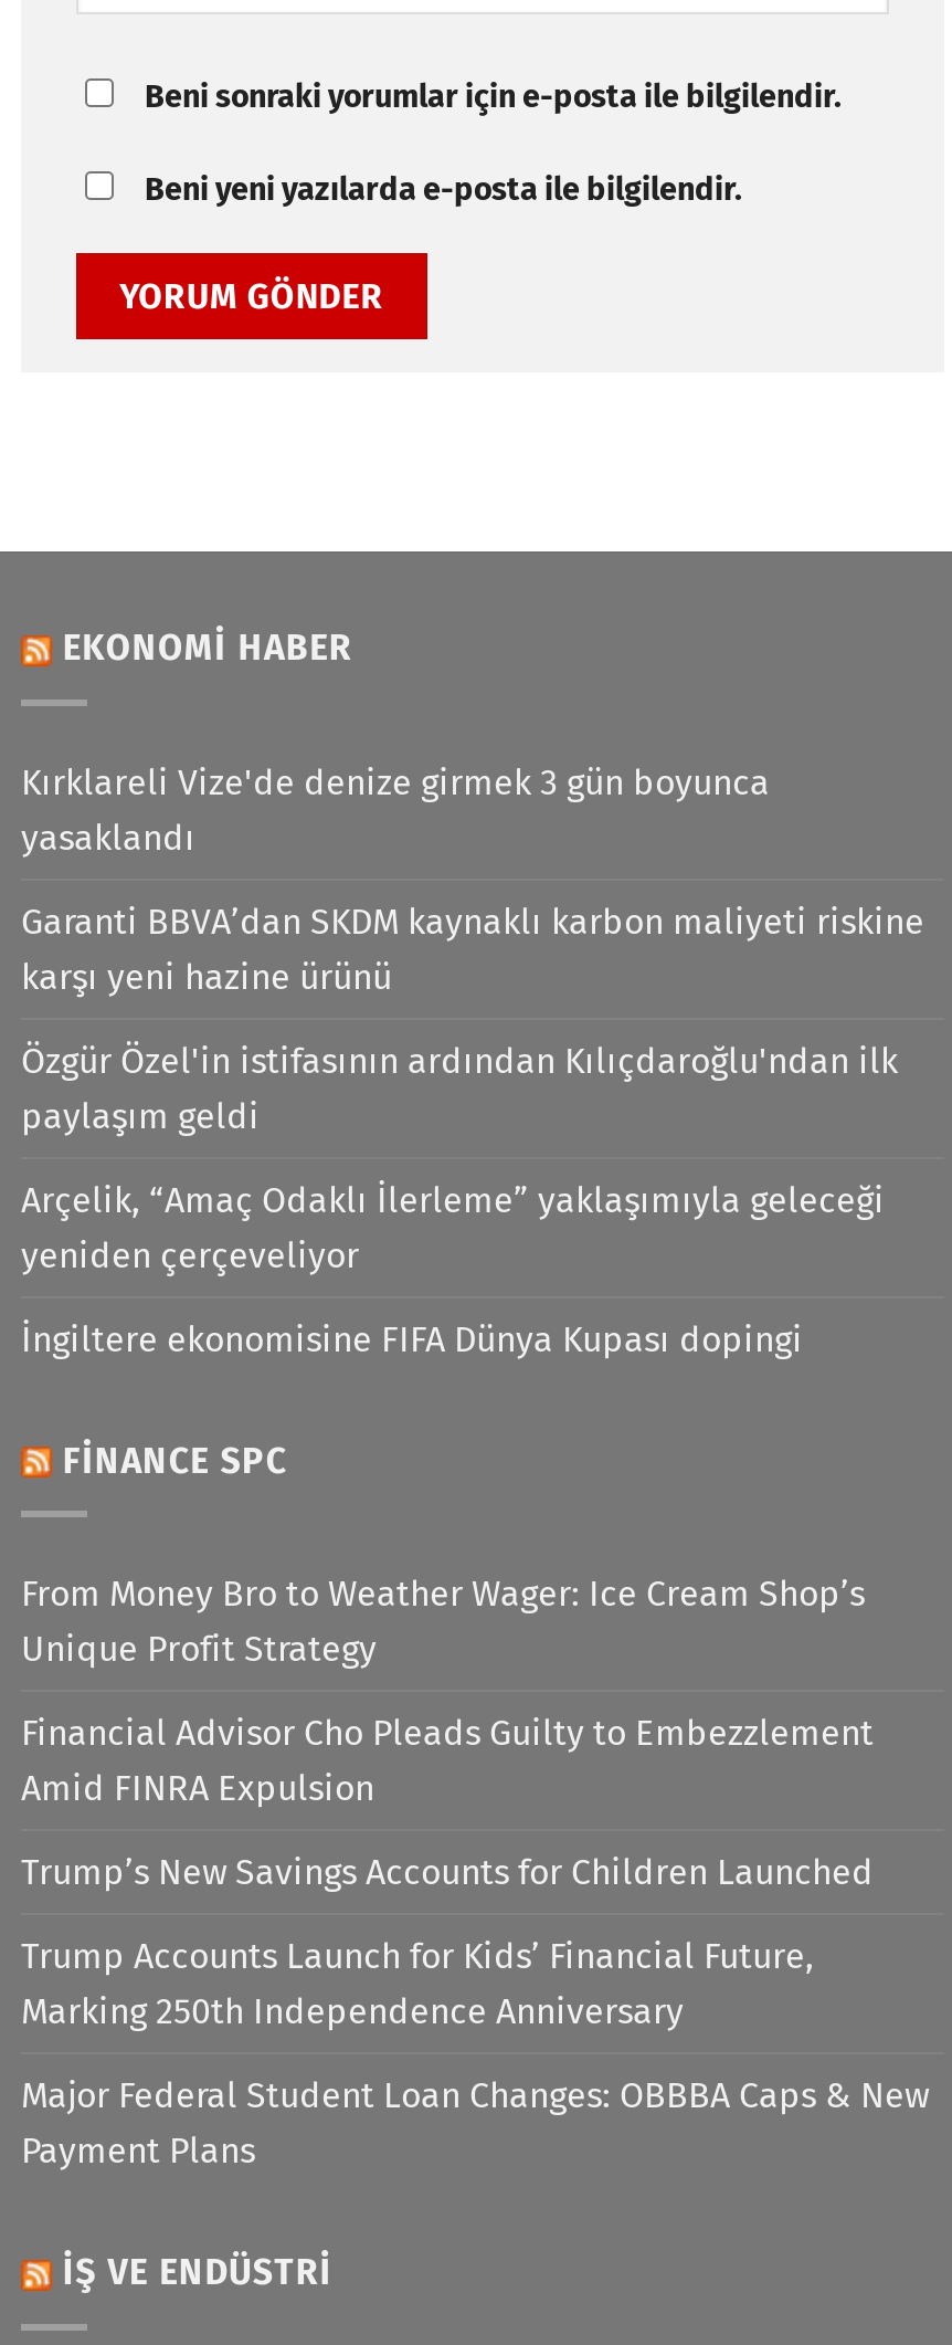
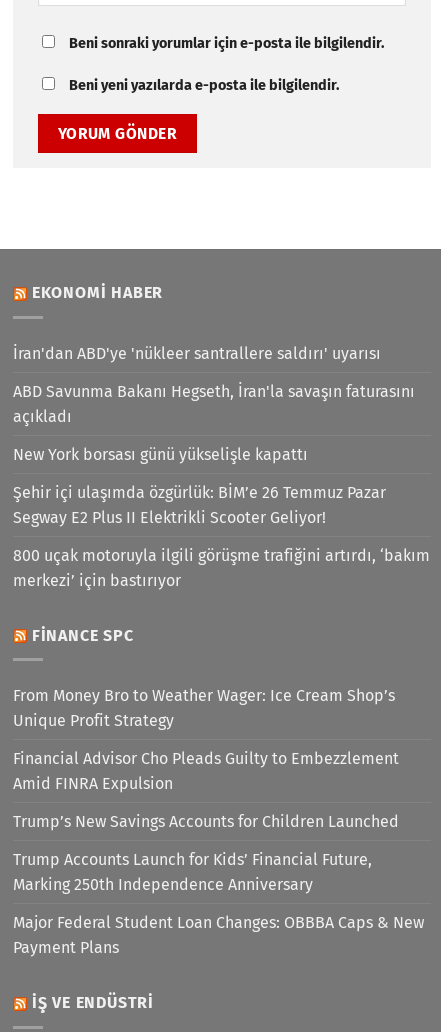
[21,761,770,858] Kırklareli Vize'de denize girmek 3 gün boyunca | yasaklandı -> [13,344,381,363] İran'dan ABD'ye 'nükleer santrallere saldırı' uyarısı
[21,900,924,997] Garanti BBVA’dan SKDM kaynaklı karbon maliyeti riskine | karşı yeni hazine ürünü -> [13,382,415,426] ABD Savunma Bakanı Hegseth, İran'la savaşın faturasını | açıkladı
[21,1039,898,1136] Özgür Özel'in istifasının ardından Kılıçdaroğlu'ndan ilk | paylaşım geldi -> [13,445,308,464] New York borsası günü yükselişle kapattı
[21,1178,885,1275] Arçelik, “Amaç Odaklı İlerleme” yaklaşımıyla geleceği | yeniden çerçeveliyor -> [13,483,386,527] Şehir içi ulaşımda özgürlük: BİM’e 26 Temmuz Pazar | Segway E2 Plus II Elektrikli Scooter Geliyor!
[21,1317,803,1359] İngiltere ekonomisine FIFA Dünya Kupası dopingi -> [13,546,430,590] 800 uçak motoruyla ilgili görüşme trafiğini artırdı, ‘bakım | merkezi’ için bastırıyor

